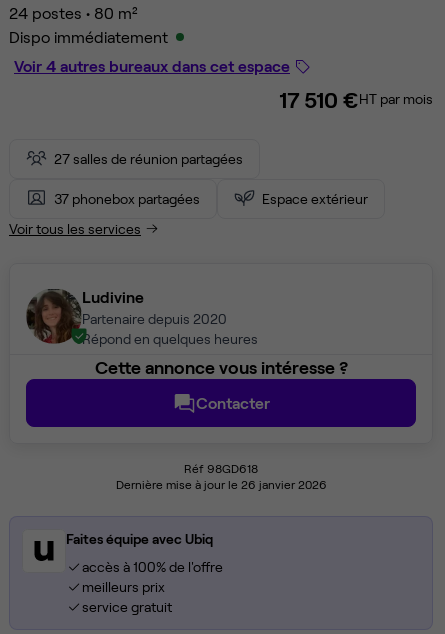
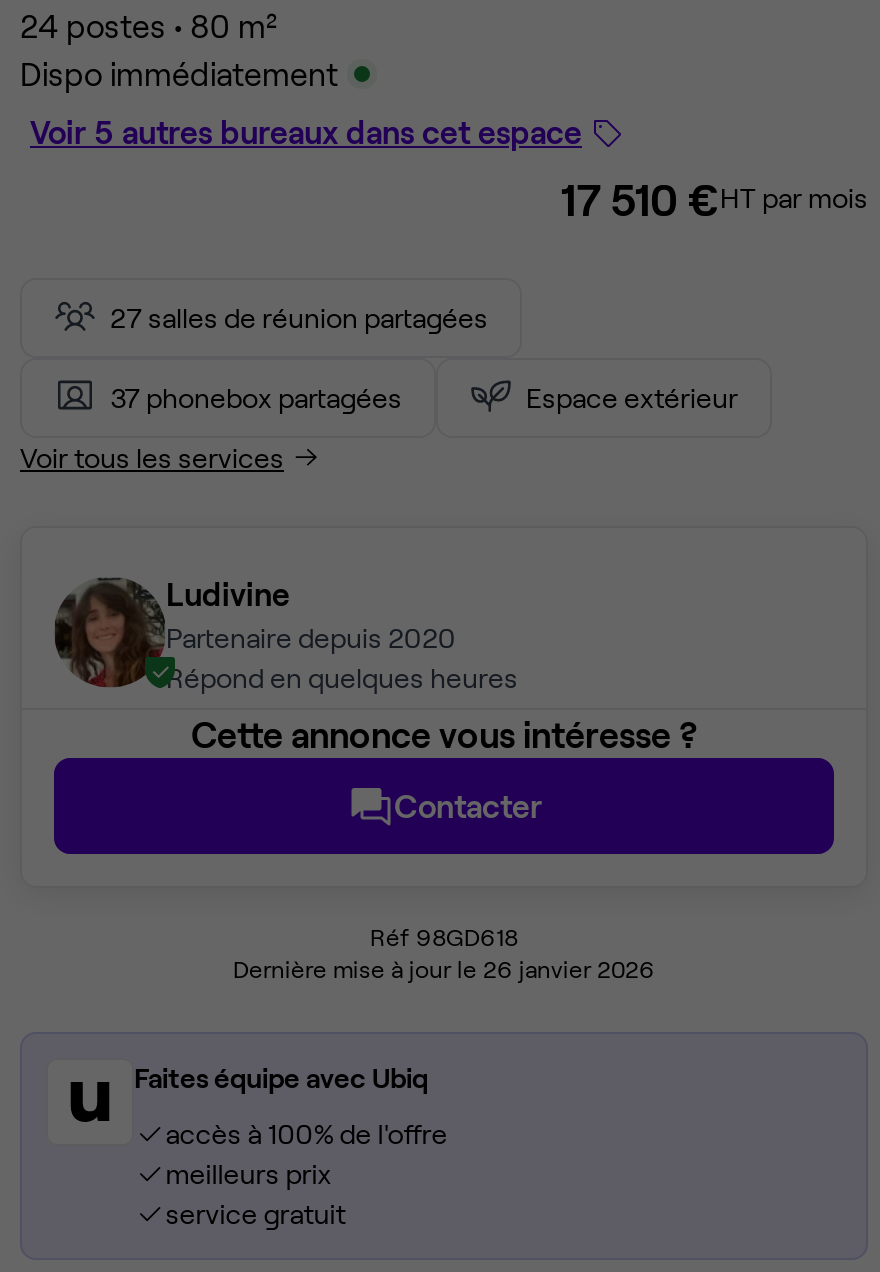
[14,56,290,75] Voir 4 autres bureaux dans cet espace -> [30,112,582,150] Voir 5 autres bureaux dans cet espace

